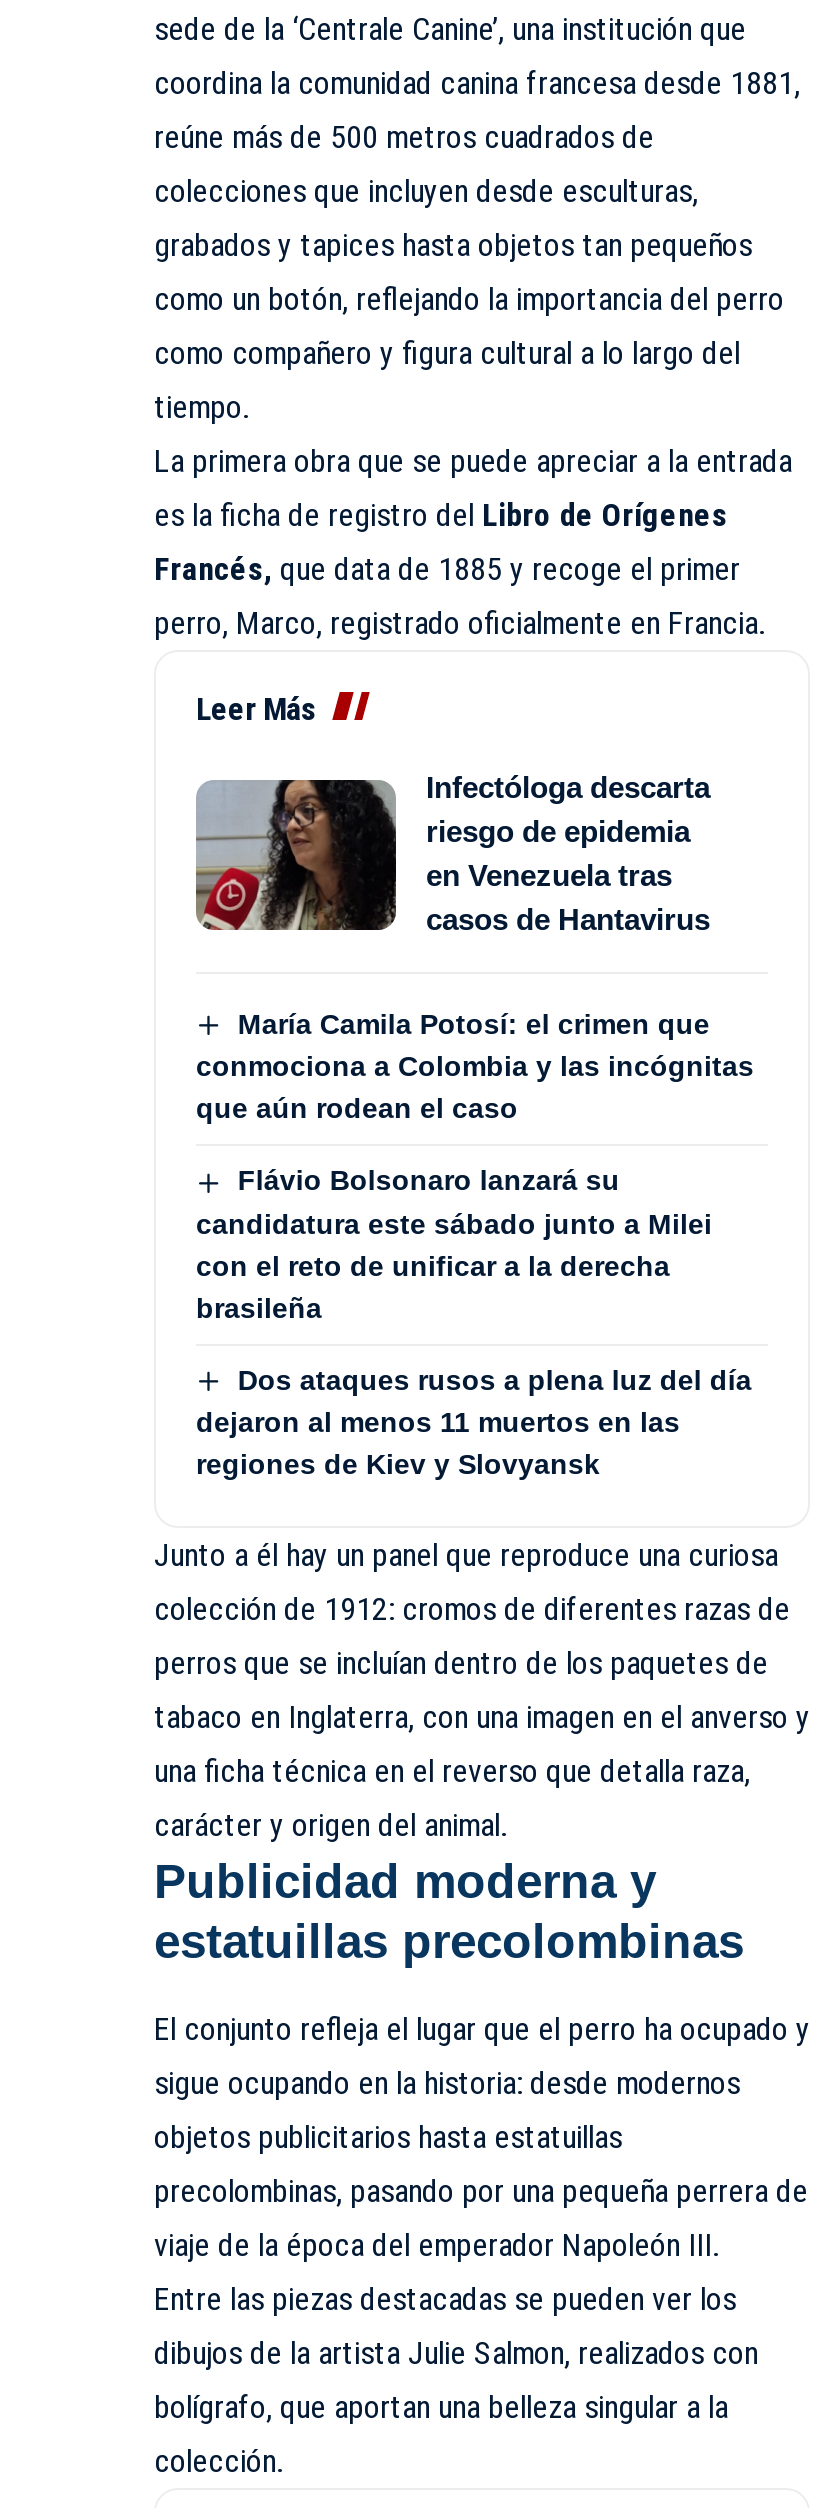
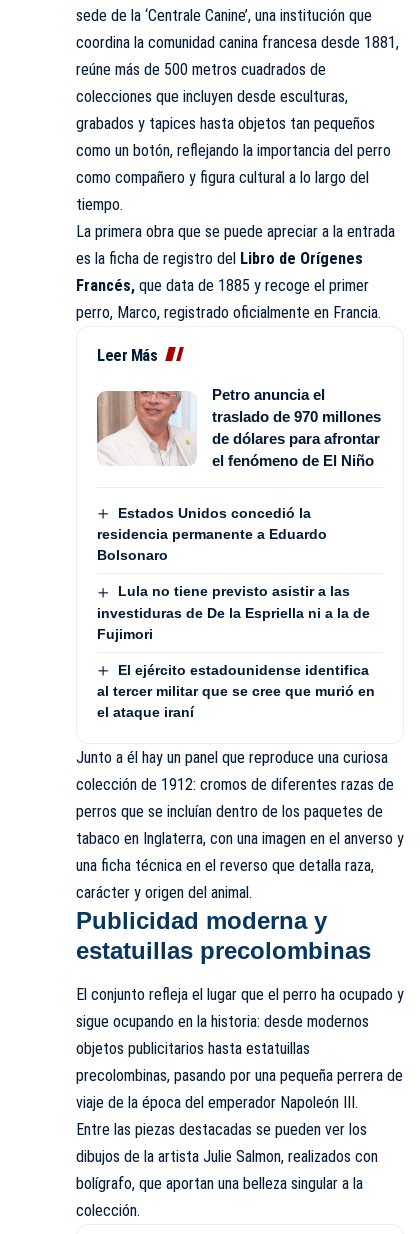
[196,770,710,936] [image] | Infectóloga descarta | riesgo de epidemia | en Venezuela tras | casos de Hantavirus -> [96,386,381,469] [image] | Petro anuncia el | traslado de 970 millones | de dólares para afrontar | el fenómeno de El Niño
[196,1008,754,1125] María Camila Potosí: el crimen que | conmociona a Colombia y las incógnitas | que aún rodean el caso -> [97,505,327,563] Estados Unidos concedió la | residencia permanente a Eduardo | Bolsonaro
[196,1165,712,1323] Flávio Bolsonaro lanzará su | candidatura este sábado junto a Milei | con el reto de unificar a la derecha | brasileña -> [97,583,370,642] Lula no tiene previsto asistir a las | investiduras de De la Espriella ni a la de | Fujimori
[196,1363,752,1480] Dos ataques rusos a plena luz del día | dejaron al menos 11 muertos en las | regiones de Kiev y Slovyansk -> [97,662,375,720] El ejército estadounidense identifica | al tercer militar que se cree que murió en | el ataque iraní

